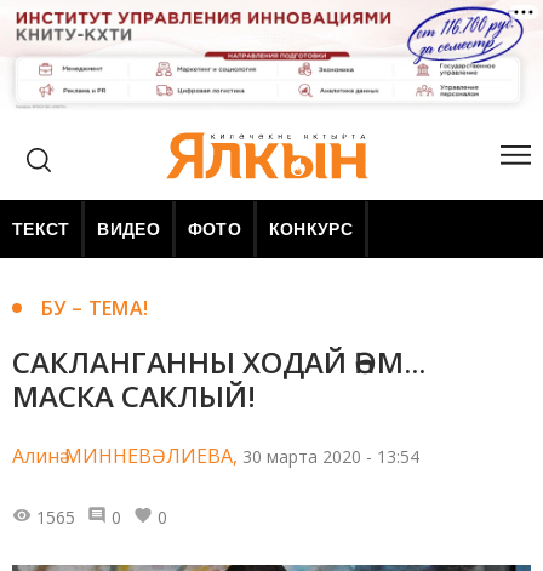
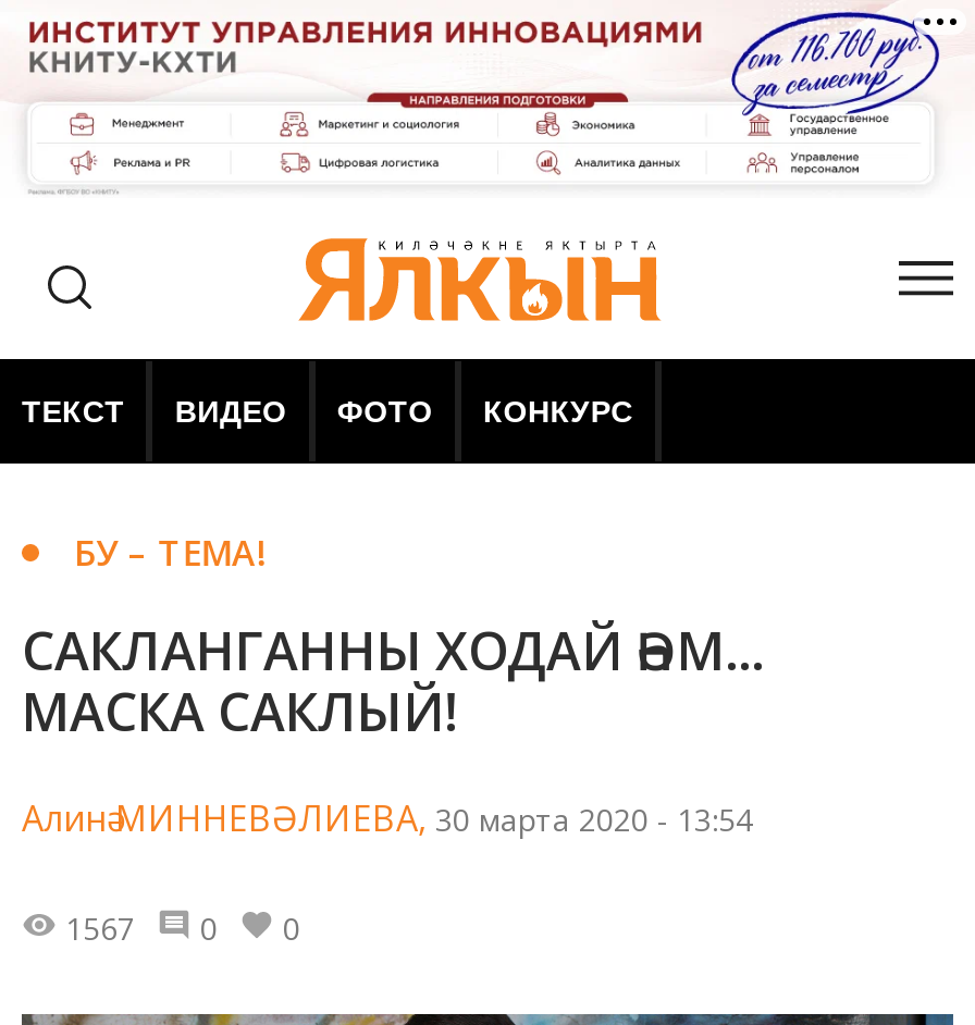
[36,505,167,528] 1565 0 0 -> [65,907,300,948] 1567 0 0

